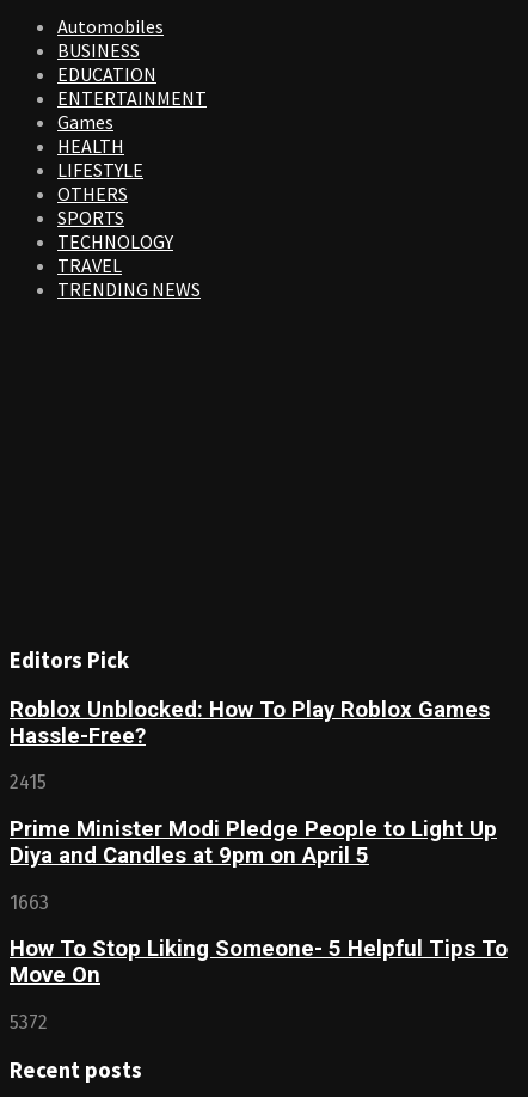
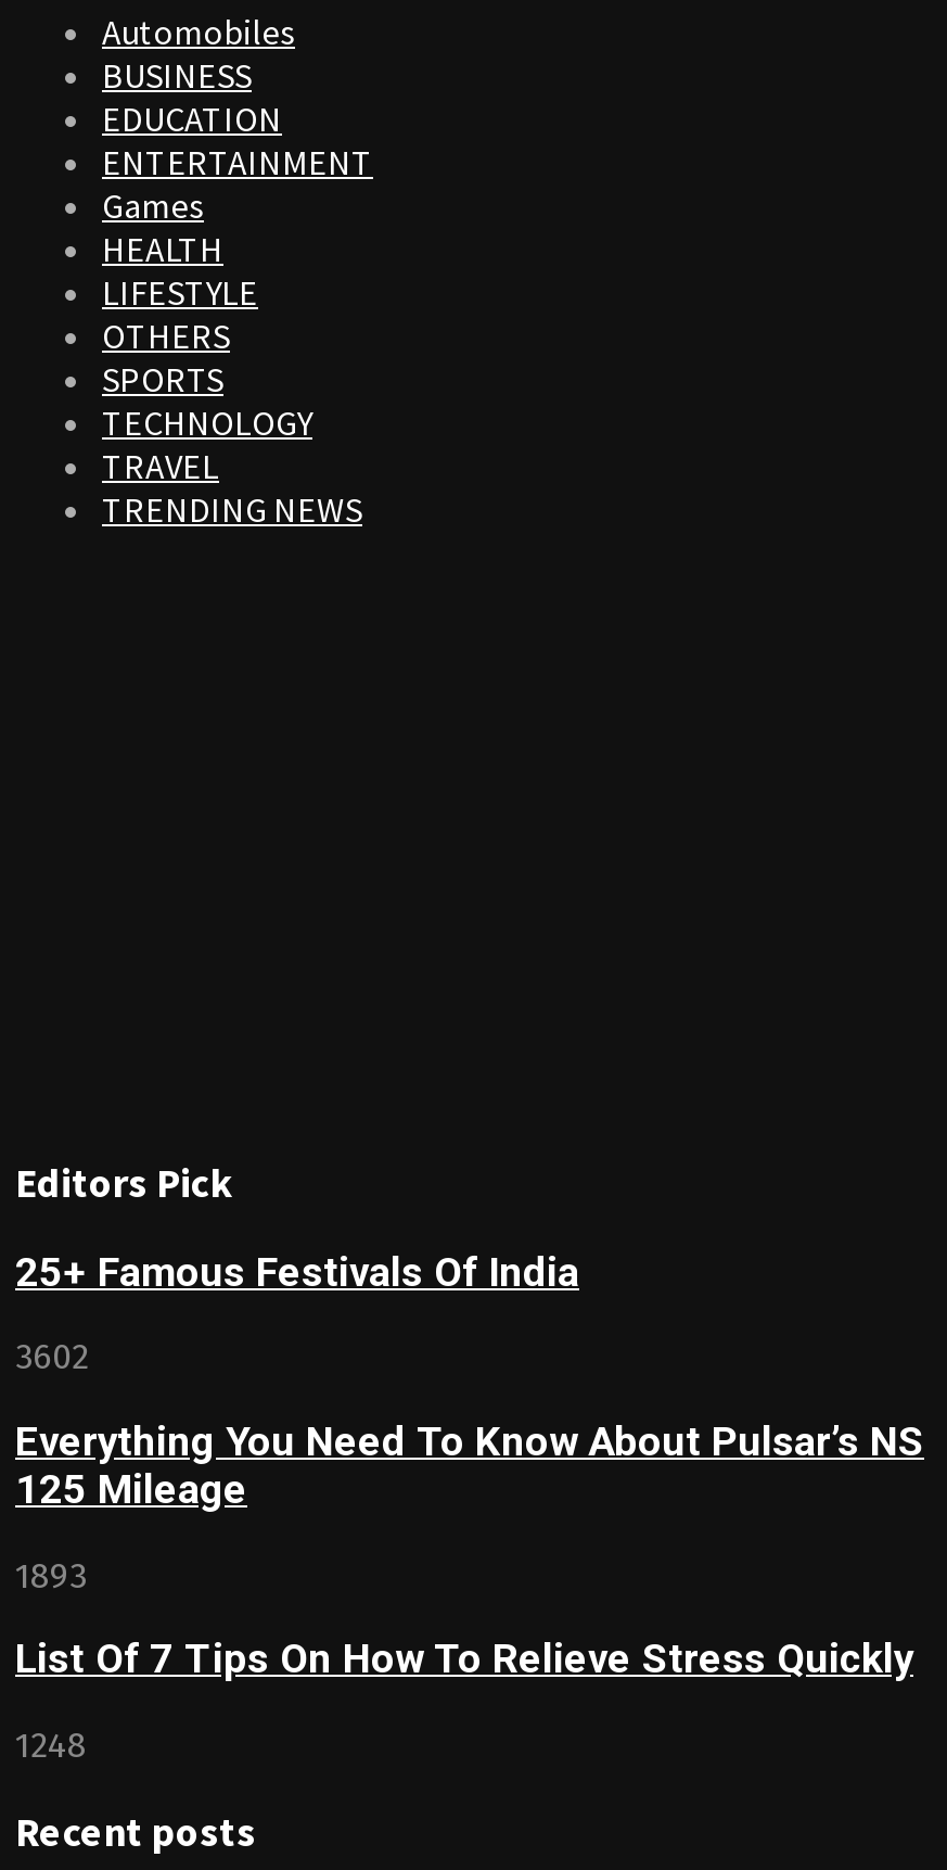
[10,696,490,749] Roblox Unblocked: How To Play Roblox Games | Hassle-Free? -> [15,1248,579,1296] 25+ Famous Festivals Of India
[10,771,47,794] 2415 -> [15,1336,89,1378] 3602
[10,816,497,869] Prime Minister Modi Pledge People to Light Up | Diya and Candles at 9pm on April 5 -> [15,1419,924,1514] Everything You Need To Know About Pulsar’s NS | 125 Mileage
[10,891,49,914] 1663 -> [15,1555,87,1596] 1893
[10,936,508,989] How To Stop Liking Someone- 5 Helpful Tips To | Move On -> [15,1636,913,1684] List Of 7 Tips On How To Relieve Stress Quickly
[10,1011,48,1034] 5372 -> [15,1725,87,1766] 1248

